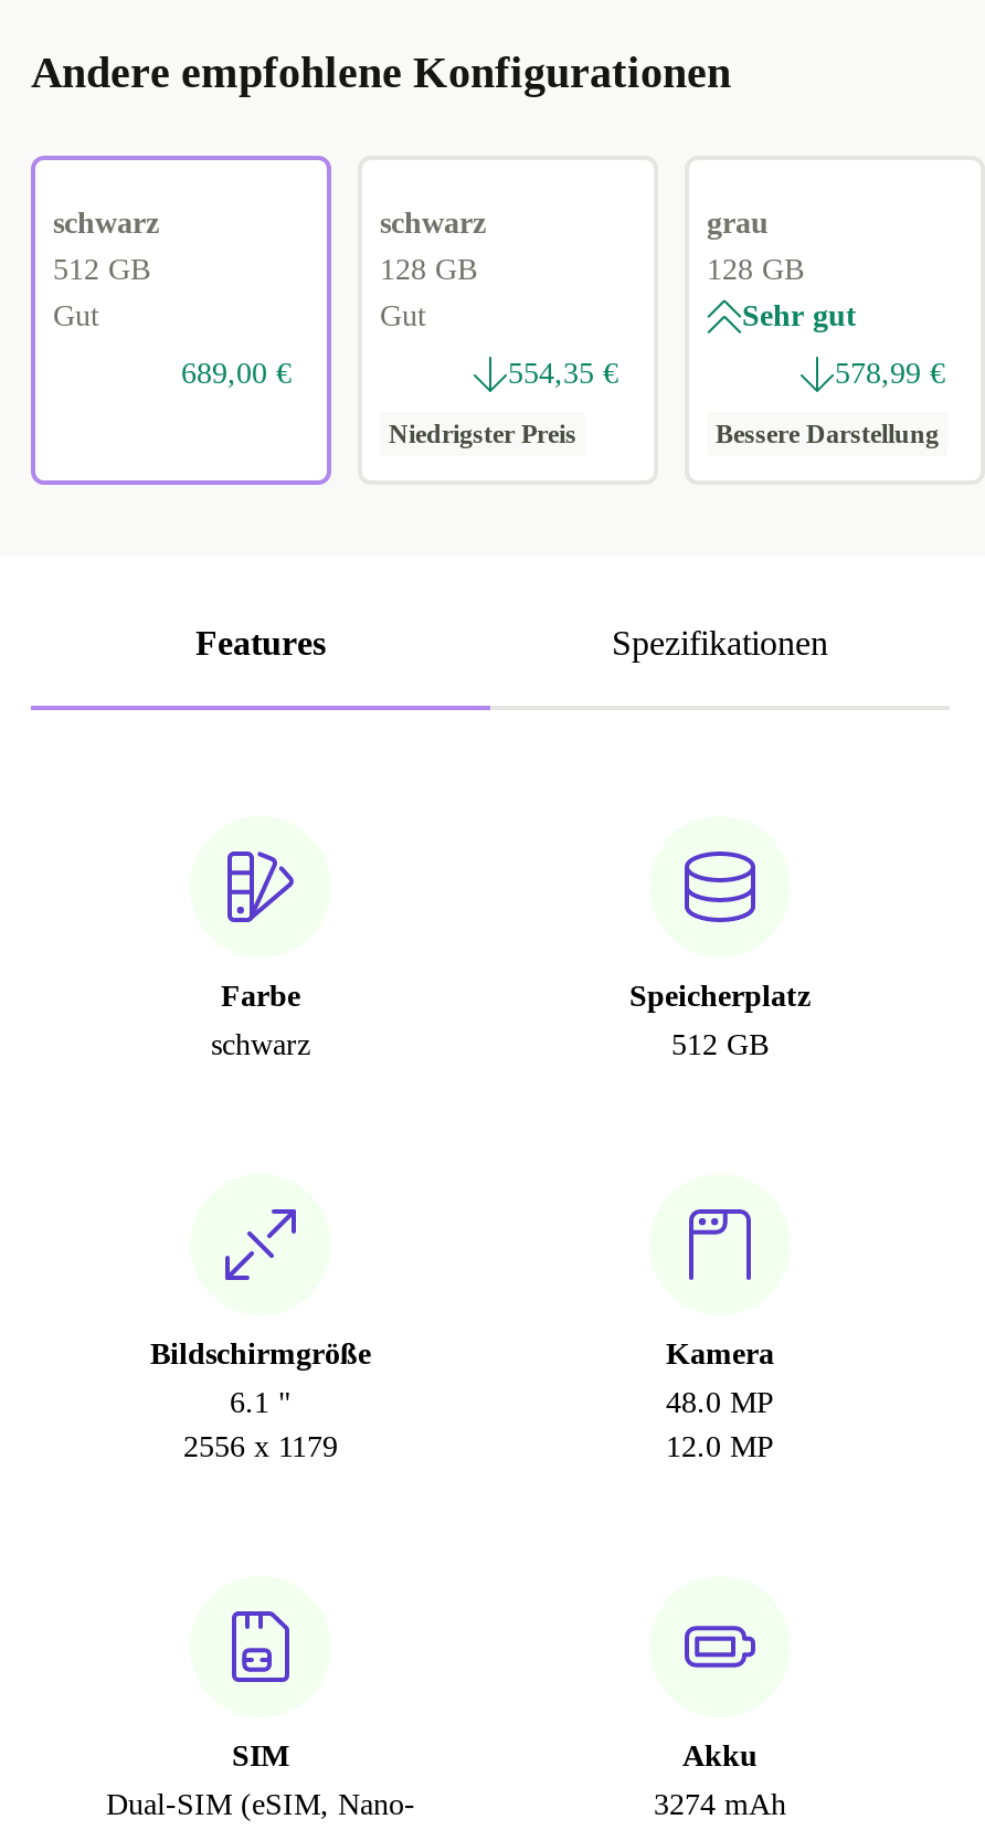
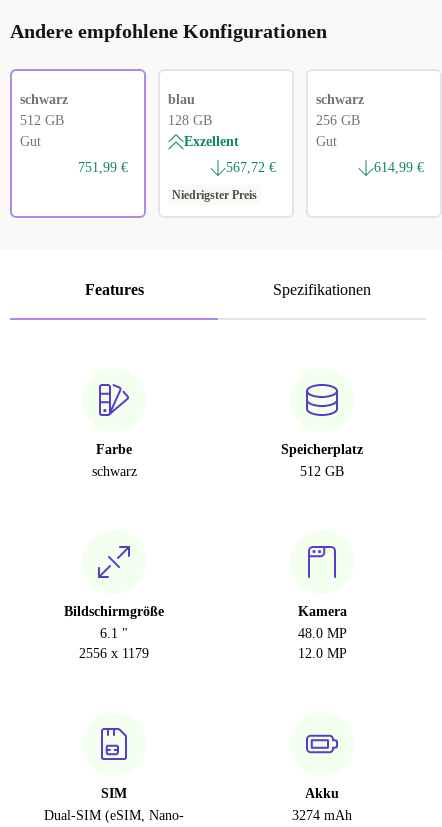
[380,207,486,240] schwarz -> [168,92,195,107] blau
[707,207,945,450] grau | 128 GB | Sehr gut | 578,99 € | Bessere Darstellung -> [316,92,424,175] schwarz | 256 GB | Gut | 614,99 €
[380,300,426,333] Gut -> [184,134,239,149] Exzellent
[181,357,292,390] 689,00 € -> [78,160,128,175] 751,99 €
[508,357,618,390] 554,35 € -> [226,160,276,175] 567,72 €

